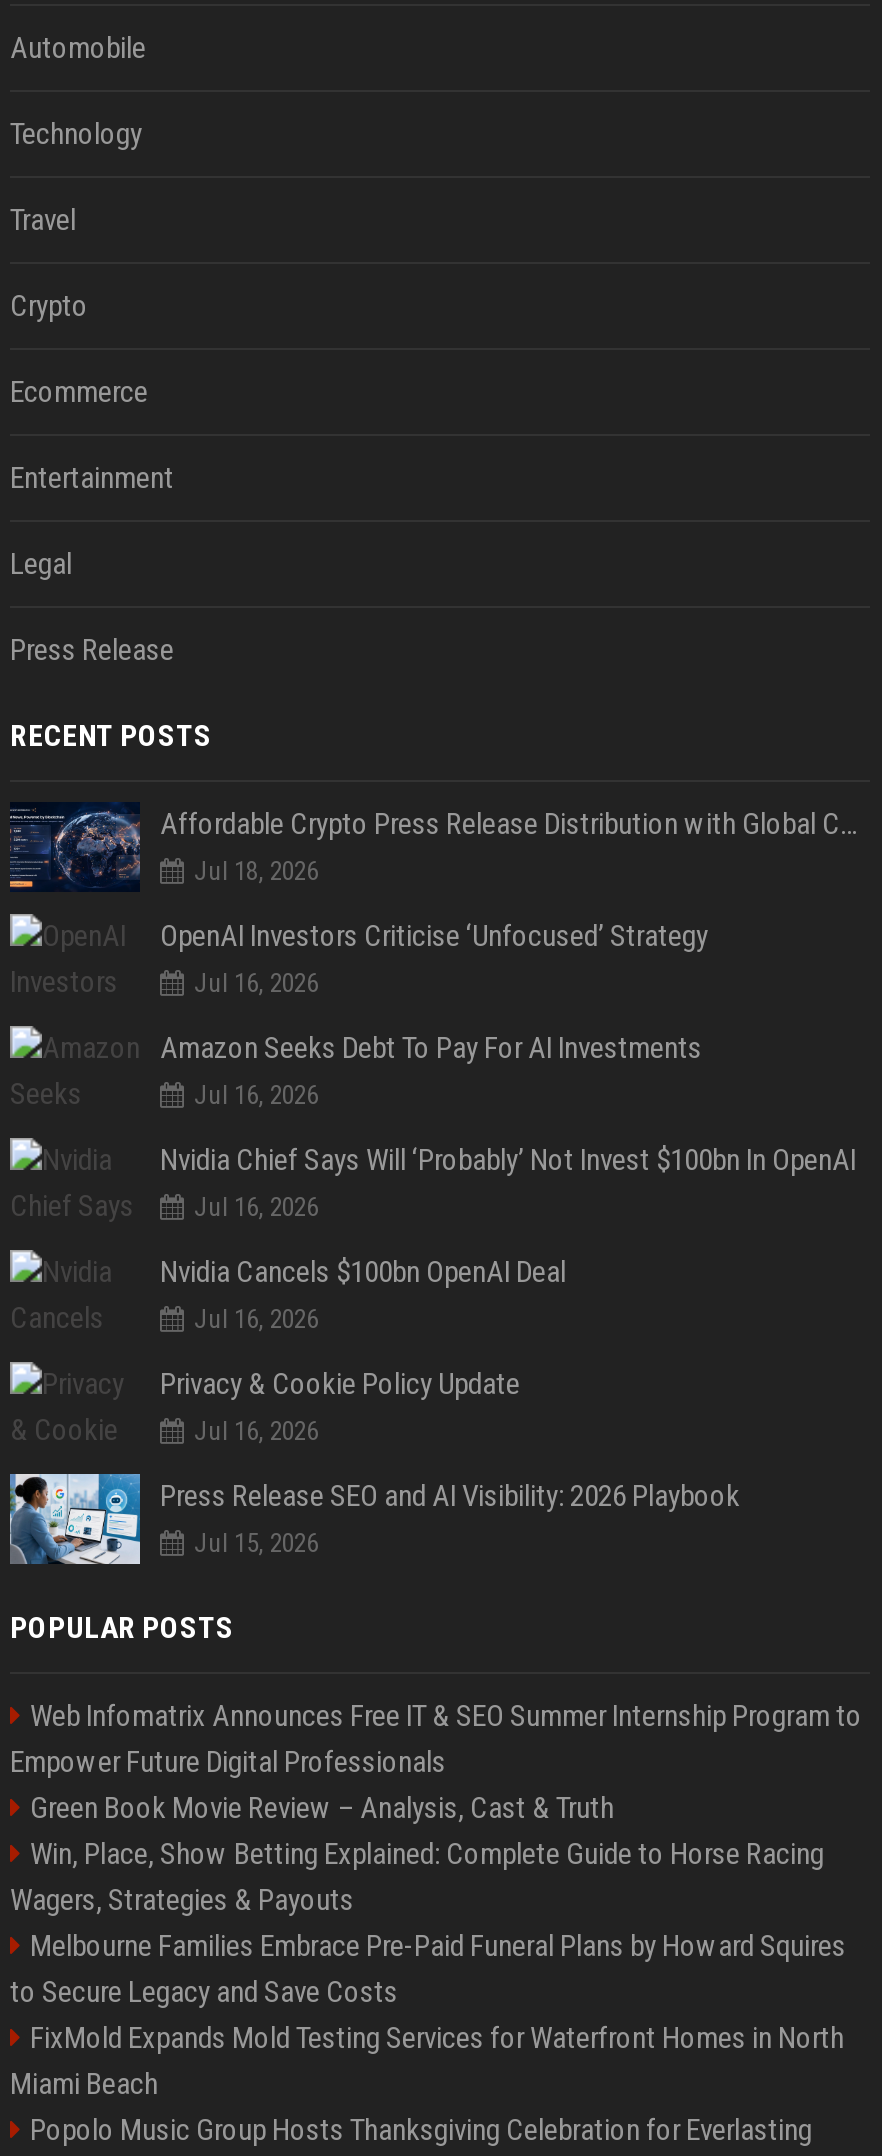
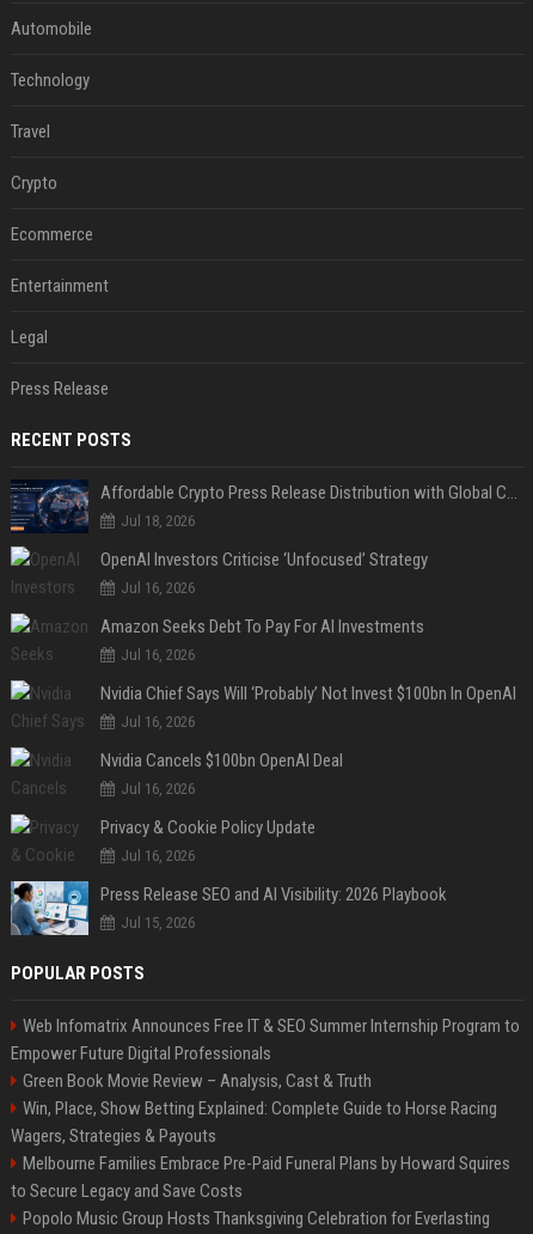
[10,2020,844,2102] FixMold Expands Mold Testing Services for Waterfront Homes in North | Miami Beach -> none

